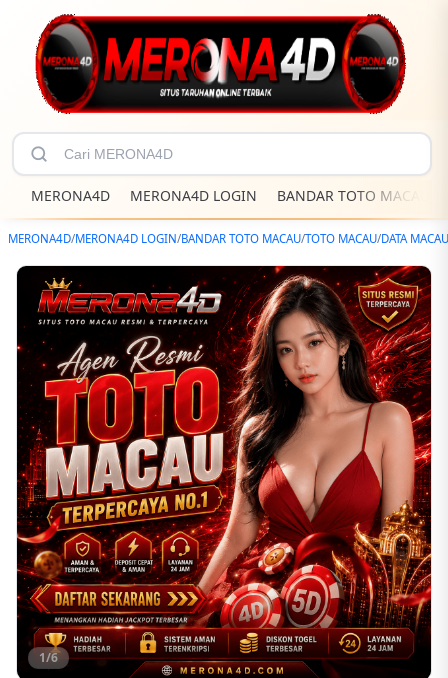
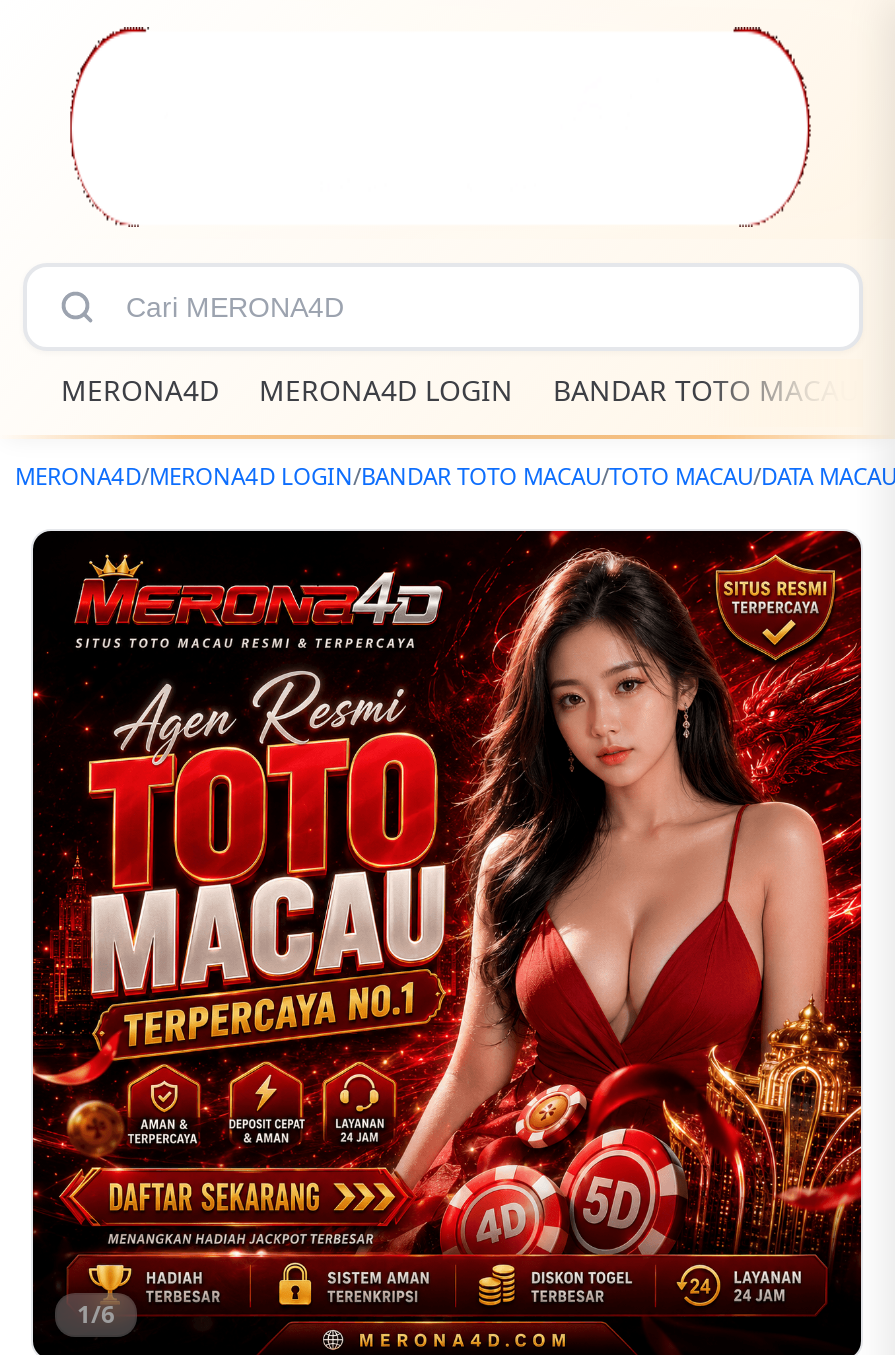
[35,15,406,114] [image] -> none

